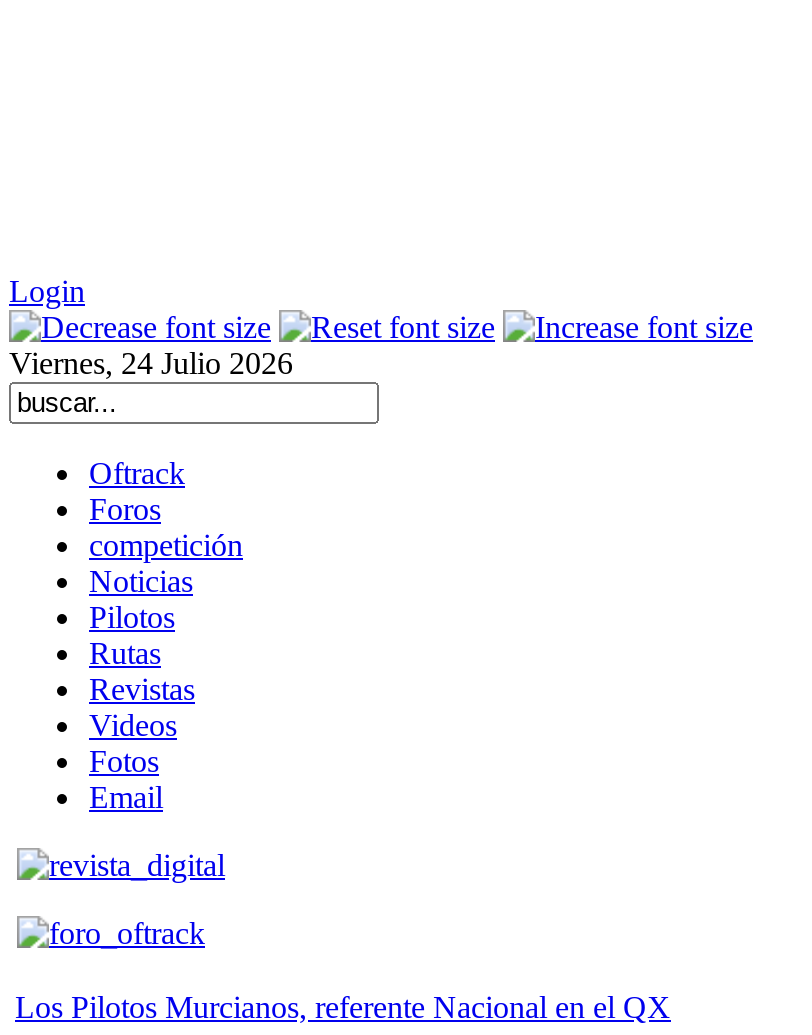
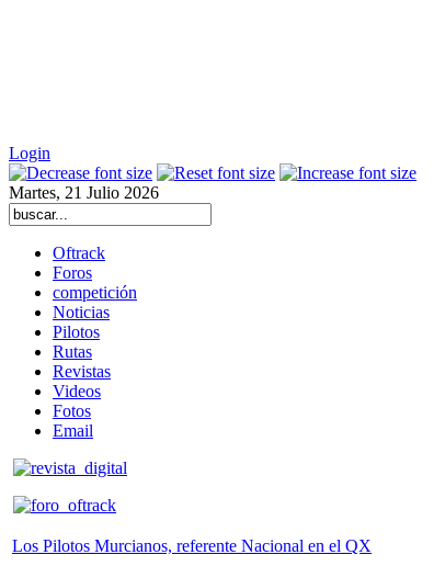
[9,346,293,380] Viernes, 24 Julio 2026 -> [9,183,159,202] Martes, 21 Julio 2026

